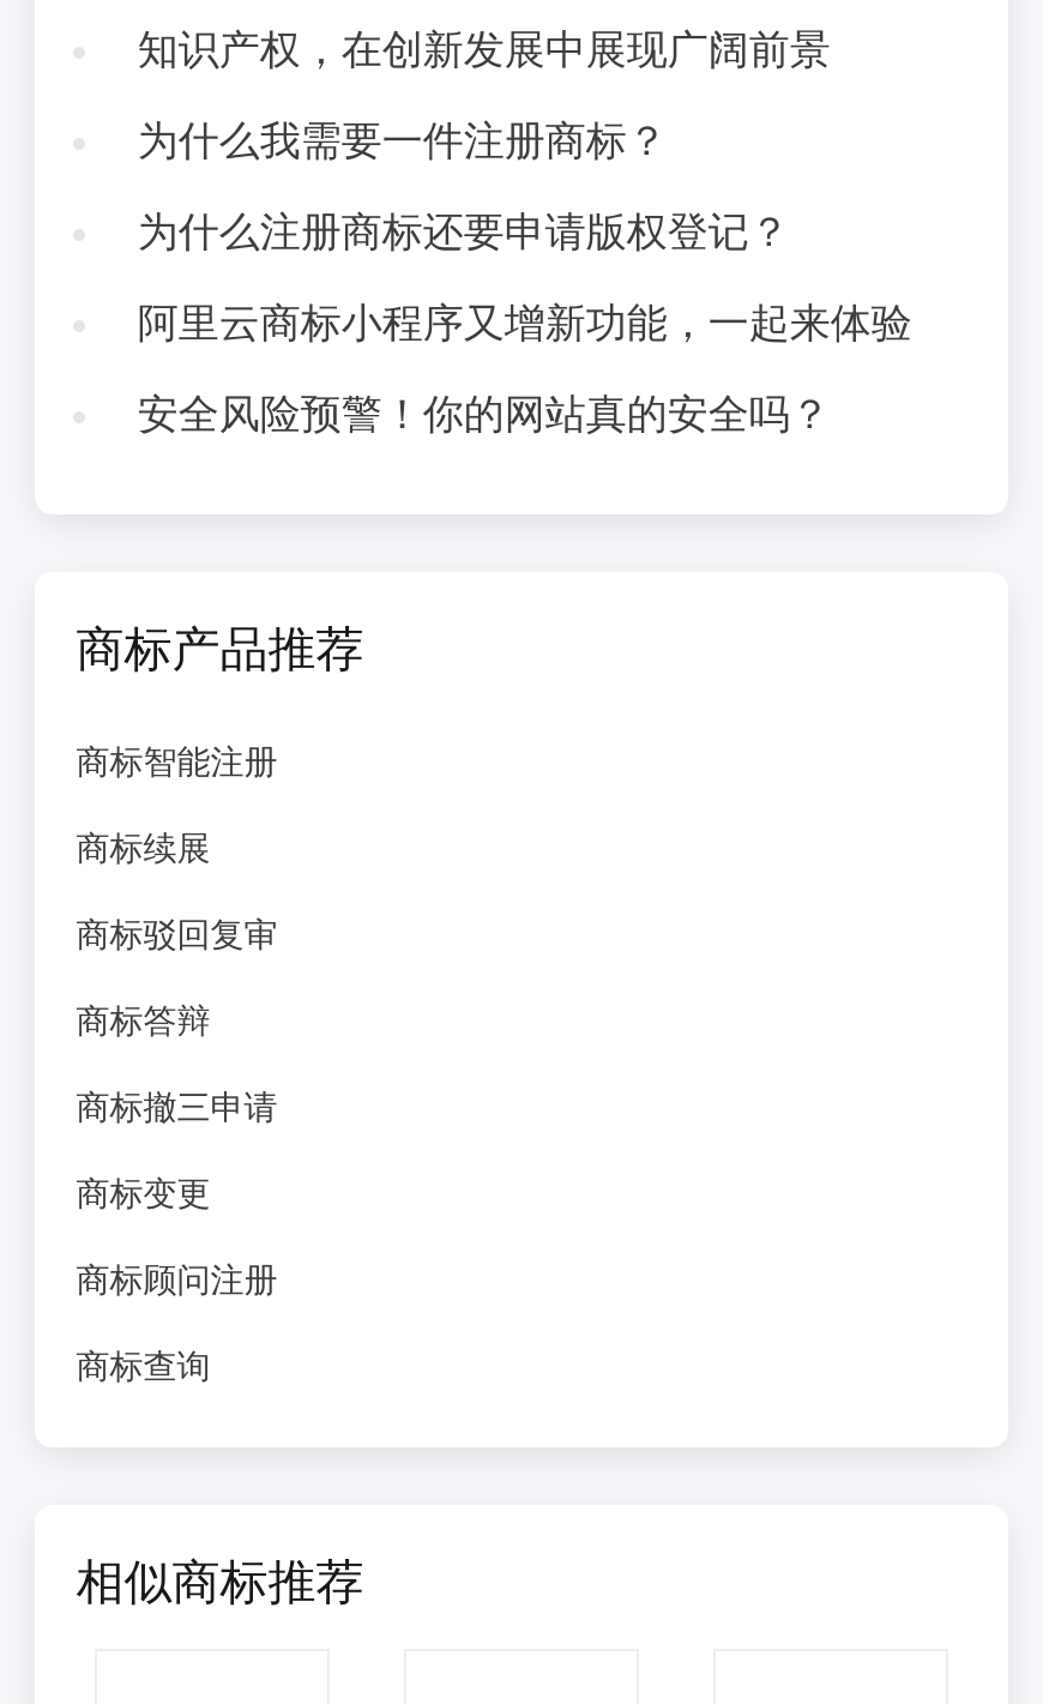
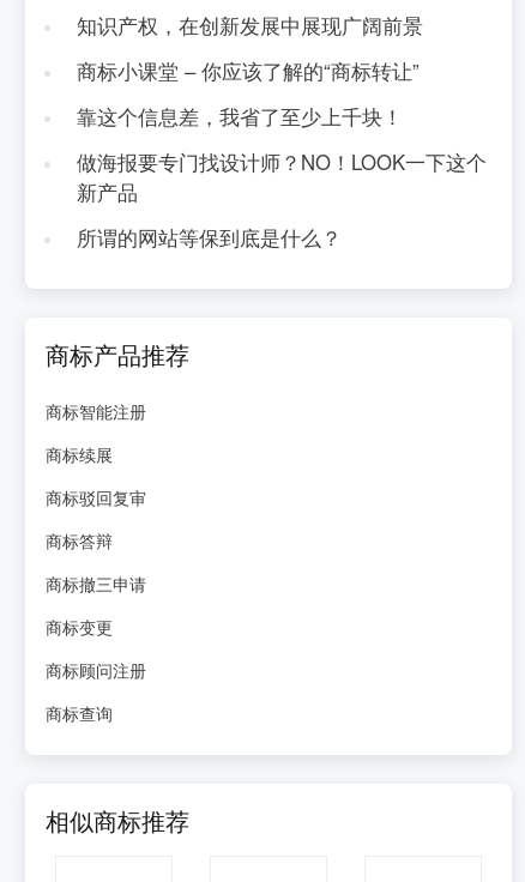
[137,109,667,167] 为什么我需要一件注册商标？ -> [76,56,419,85] 商标小课堂 – 你应该了解的“商标转让”
[137,200,790,258] 为什么注册商标还要申请版权登记？ -> [76,102,402,131] 靠这个信息差，我省了至少上千块！
[137,291,912,349] 阿里云商标小程序又增新功能，一起来体验 -> [76,147,486,206] 做海报要专门找设计师？NO！LOOK一下这个 | 新产品
[137,382,830,440] 安全风险预警！你的网站真的安全吗？ -> [76,223,341,252] 所谓的网站等保到底是什么？

